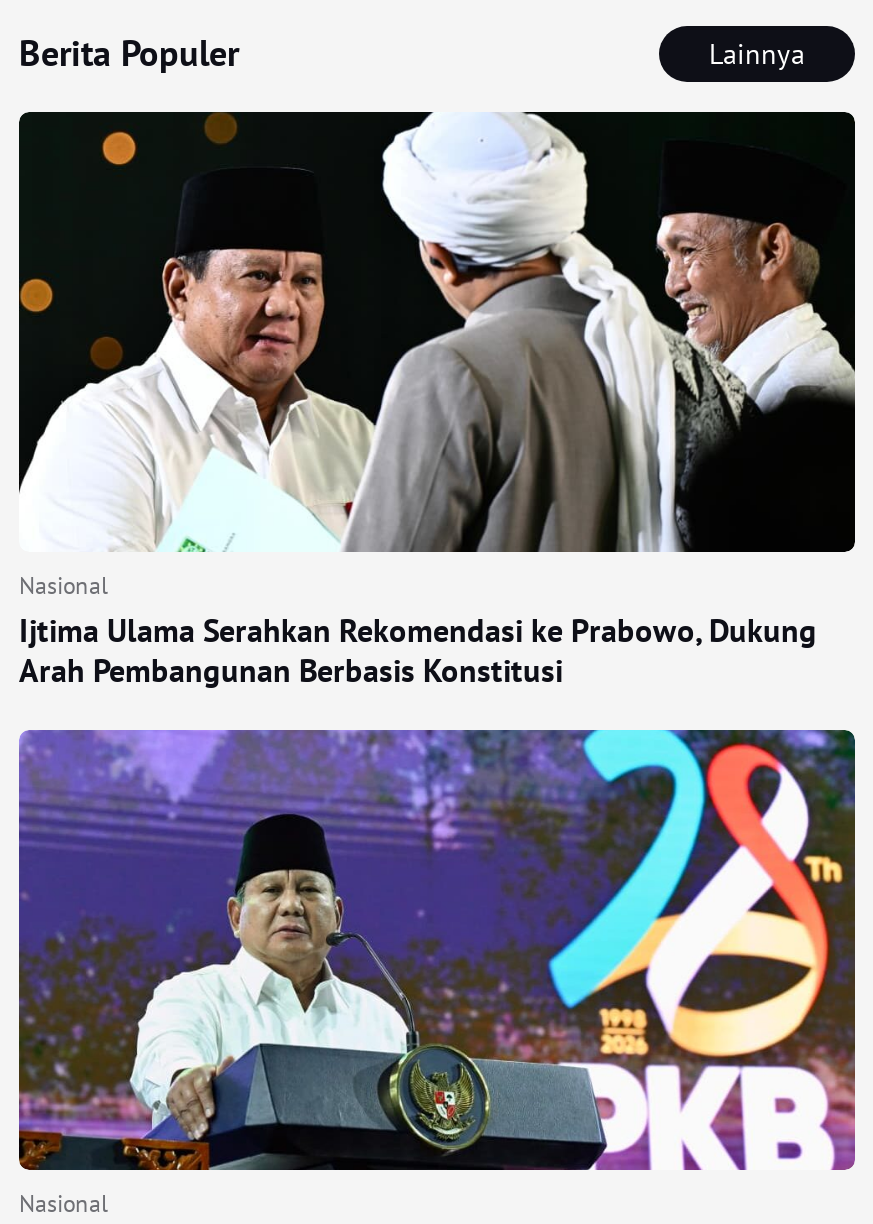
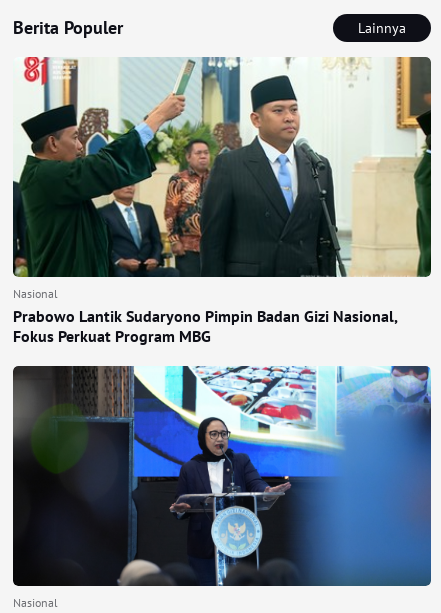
[17,110,857,690] [image] | Ijtima Ulama Serahkan Rekomendasi ke Prabowo, Dukung | Arah Pembangunan Berbasis Konstitusi -> [12,56,432,346] [image] | Prabowo Lantik Sudaryono Pimpin Badan Gizi Nasional, | Fokus Perkuat Program MBG
[17,728,857,1172] [image] -> [12,365,432,587] [image]

